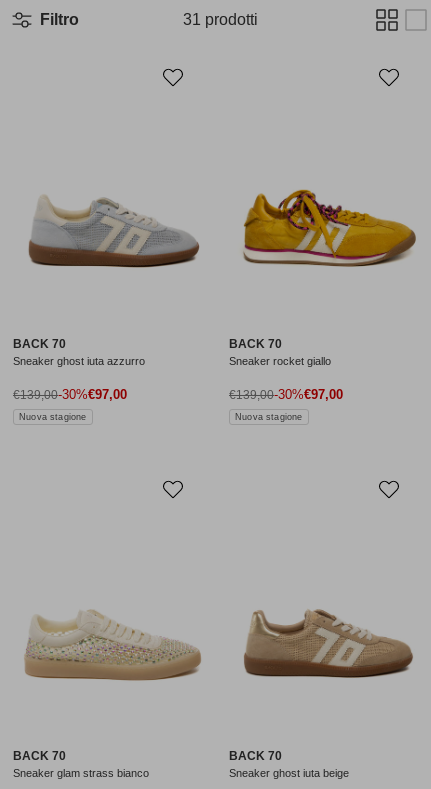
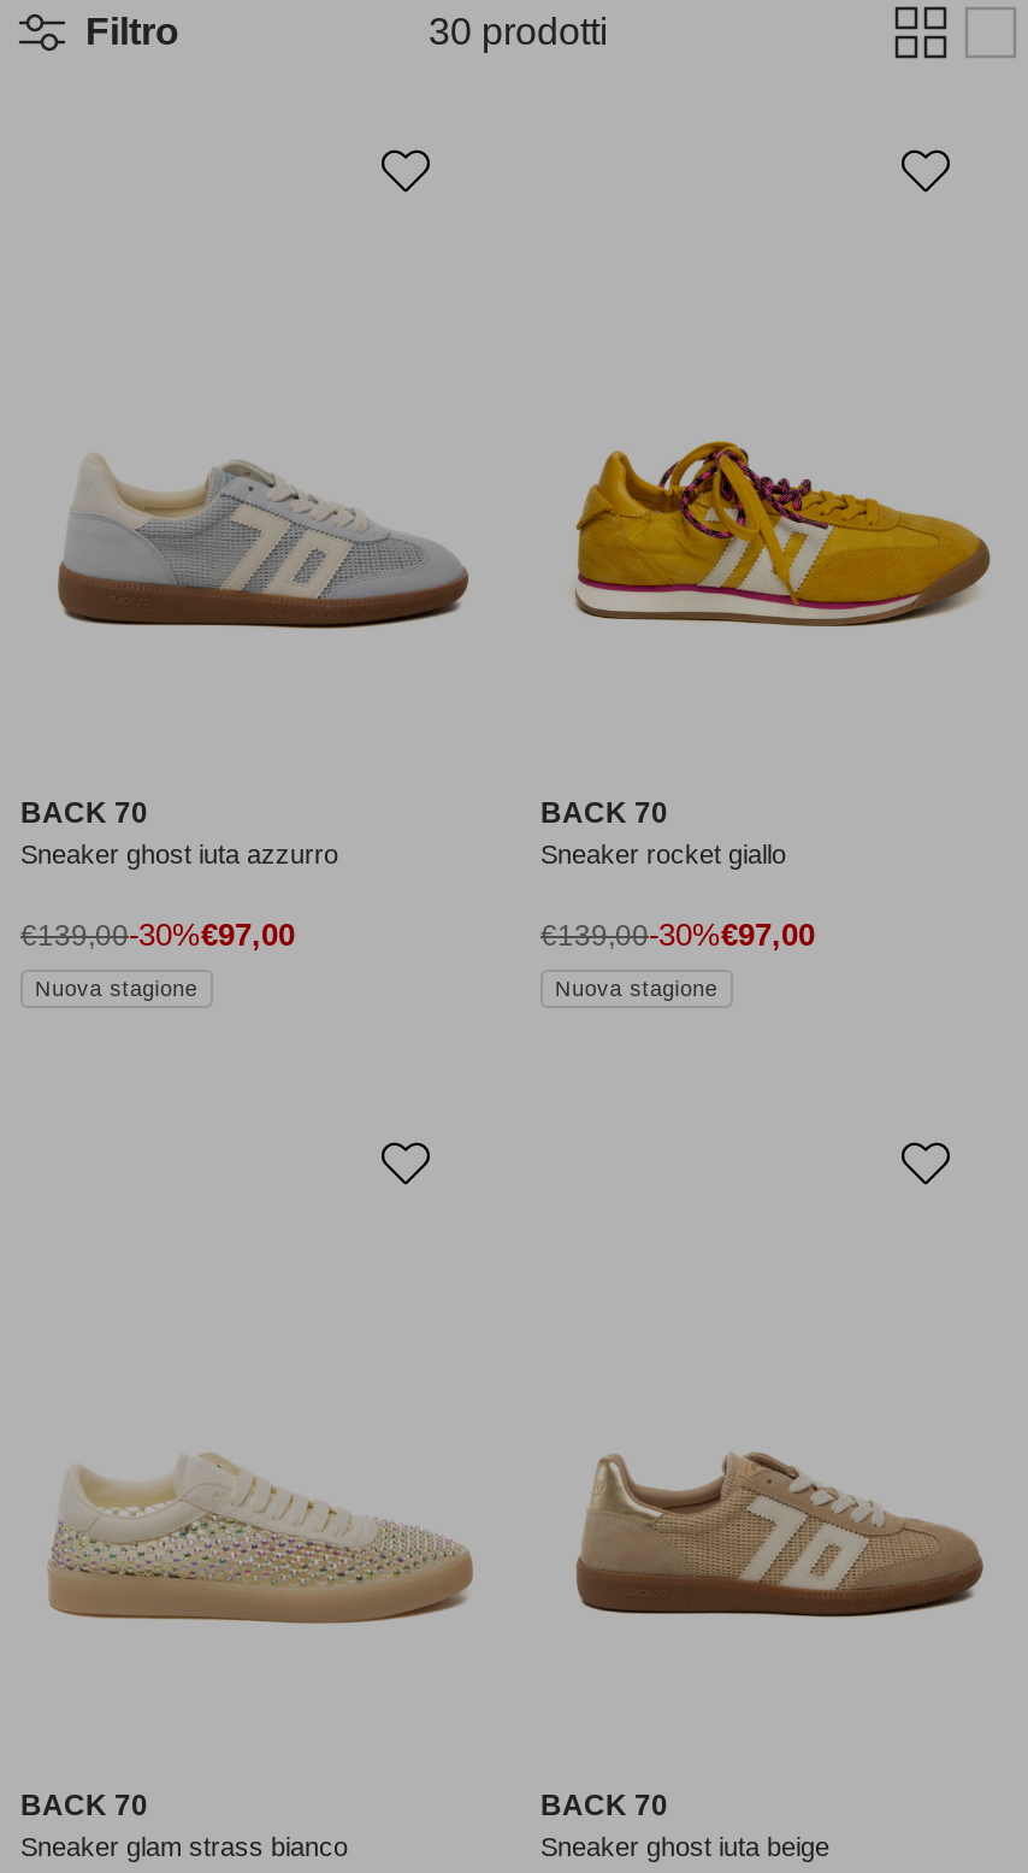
[182,11,257,28] 31 prodotti -> [429,12,609,53] 30 prodotti

